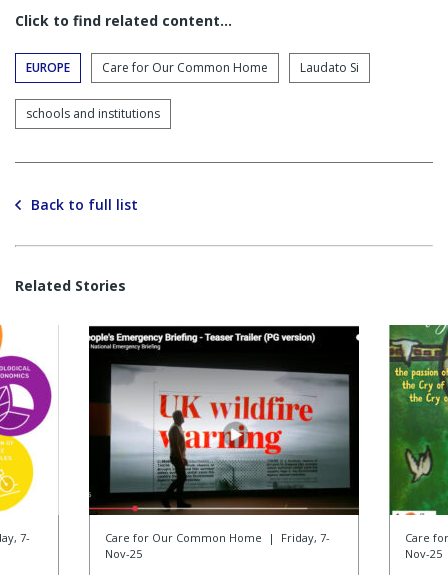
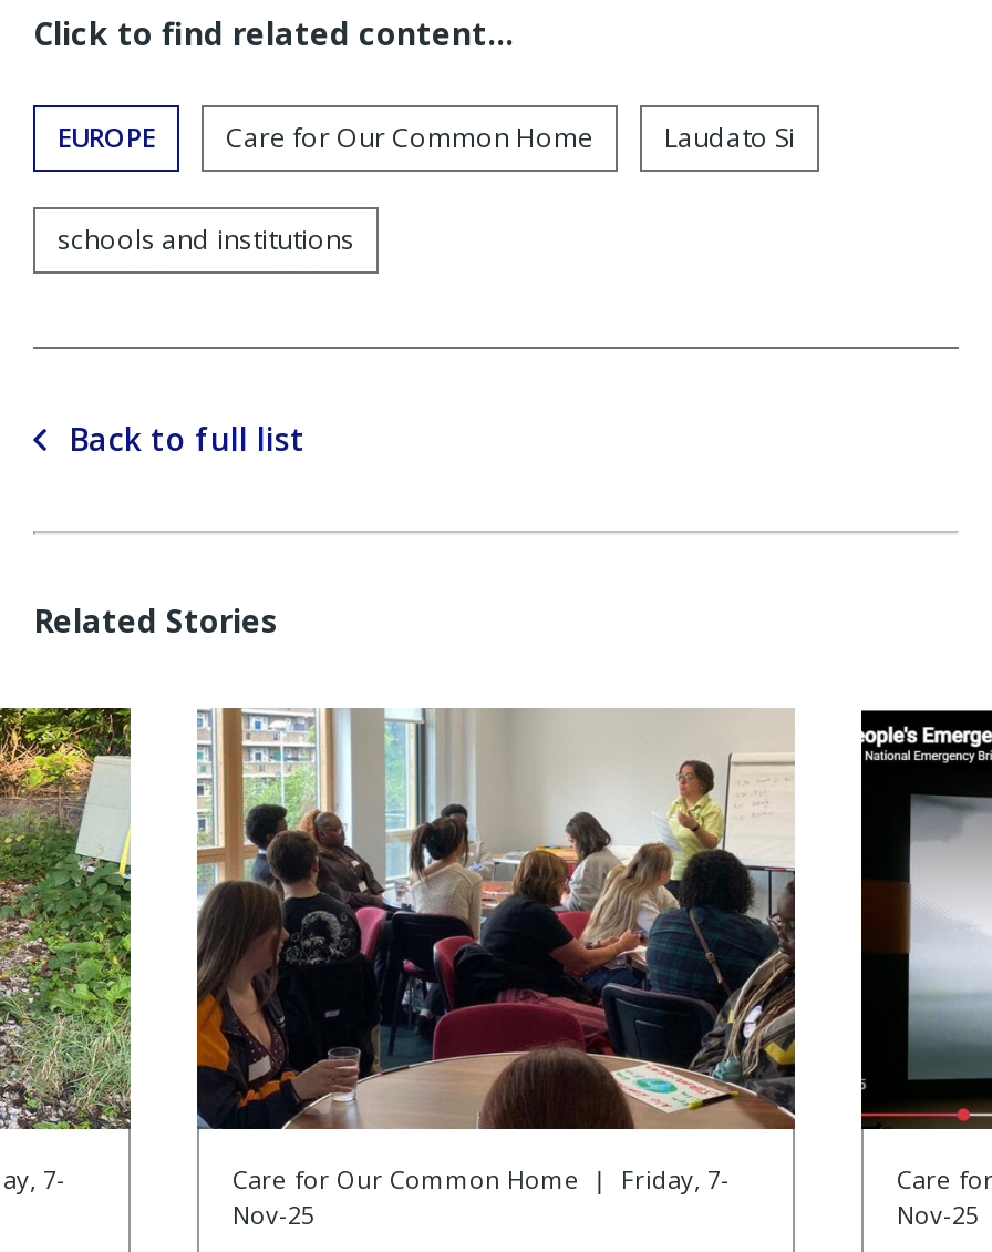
[3,325,59,516] [image] -> [7,705,133,1132] [image]
[88,325,360,516] [image] -> [195,707,797,1130] [image]
[388,324,445,516] [image] -> [859,709,985,1132] [image]

